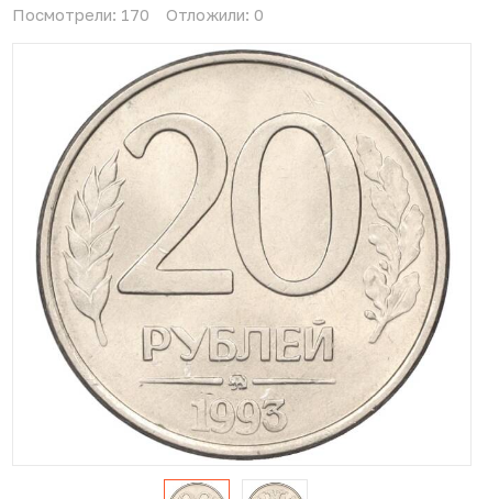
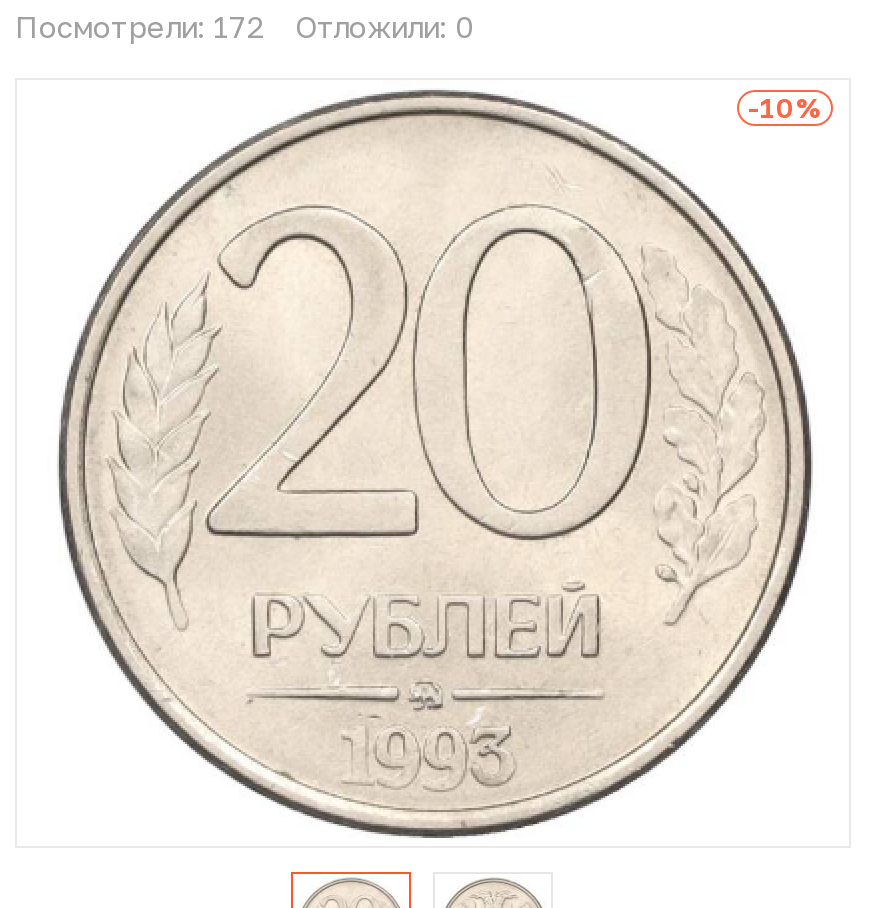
[12,4,149,24] Посмотрели: 170 -> [15,8,265,44] Посмотрели: 172
none -> [748,90,822,124] -10%

